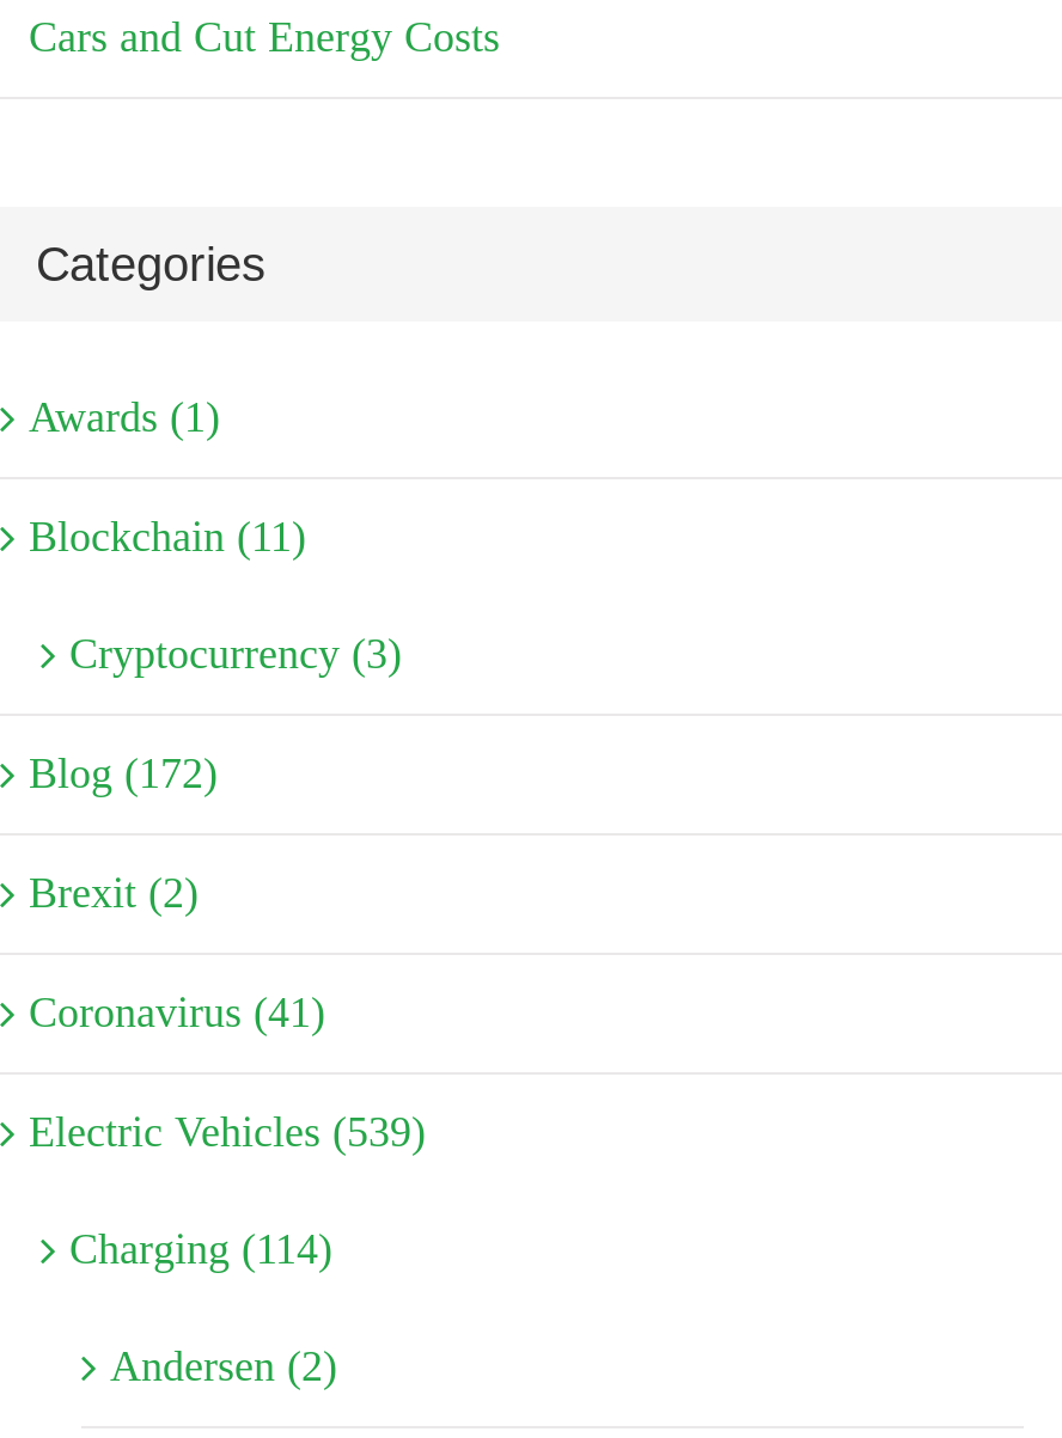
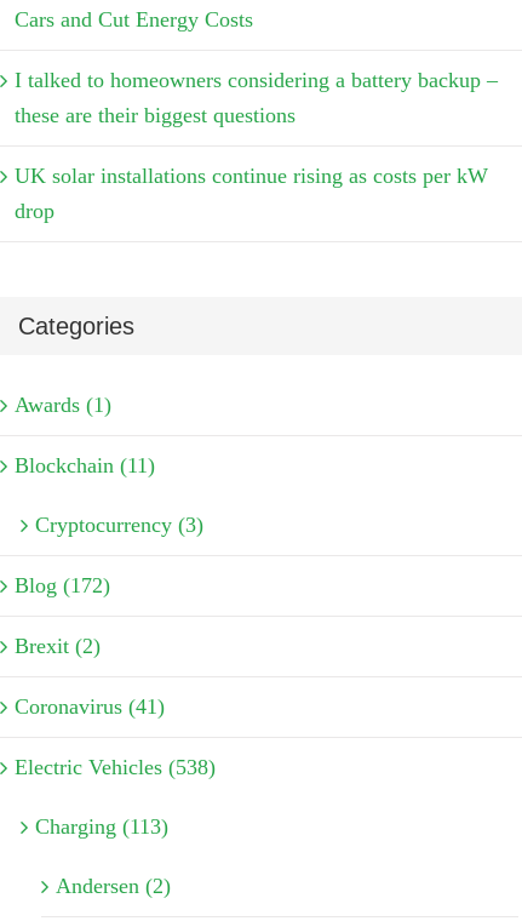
none -> [15,68,498,223] I talked to homeowners considering a battery backup – | these are their biggest questions | UK solar installations continue rising as costs per kW | drop
[29,1108,426,1156] Electric Vehicles (539) -> [15,754,216,779] Electric Vehicles (538)
[69,1225,332,1273] Charging (114) -> [35,814,168,838] Charging (113)

